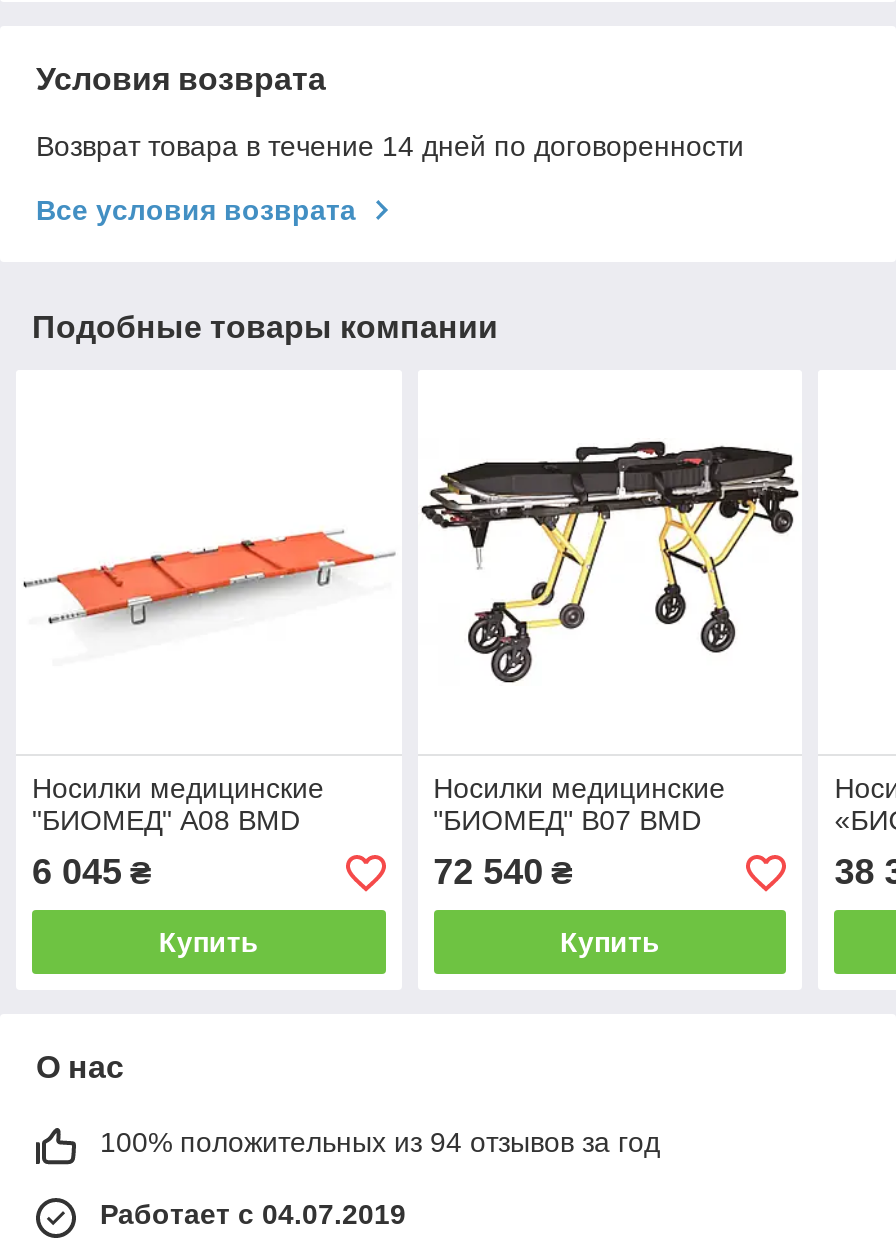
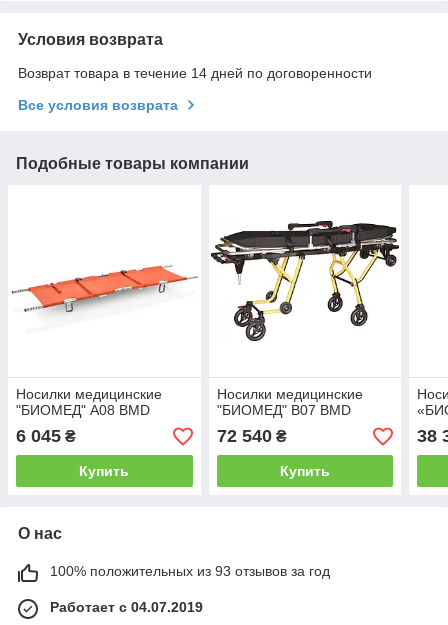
[100,1127,660,1159] 100% положительных из 94 отзывов за год -> [50,563,330,579] 100% положительных из 93 отзывов за год

